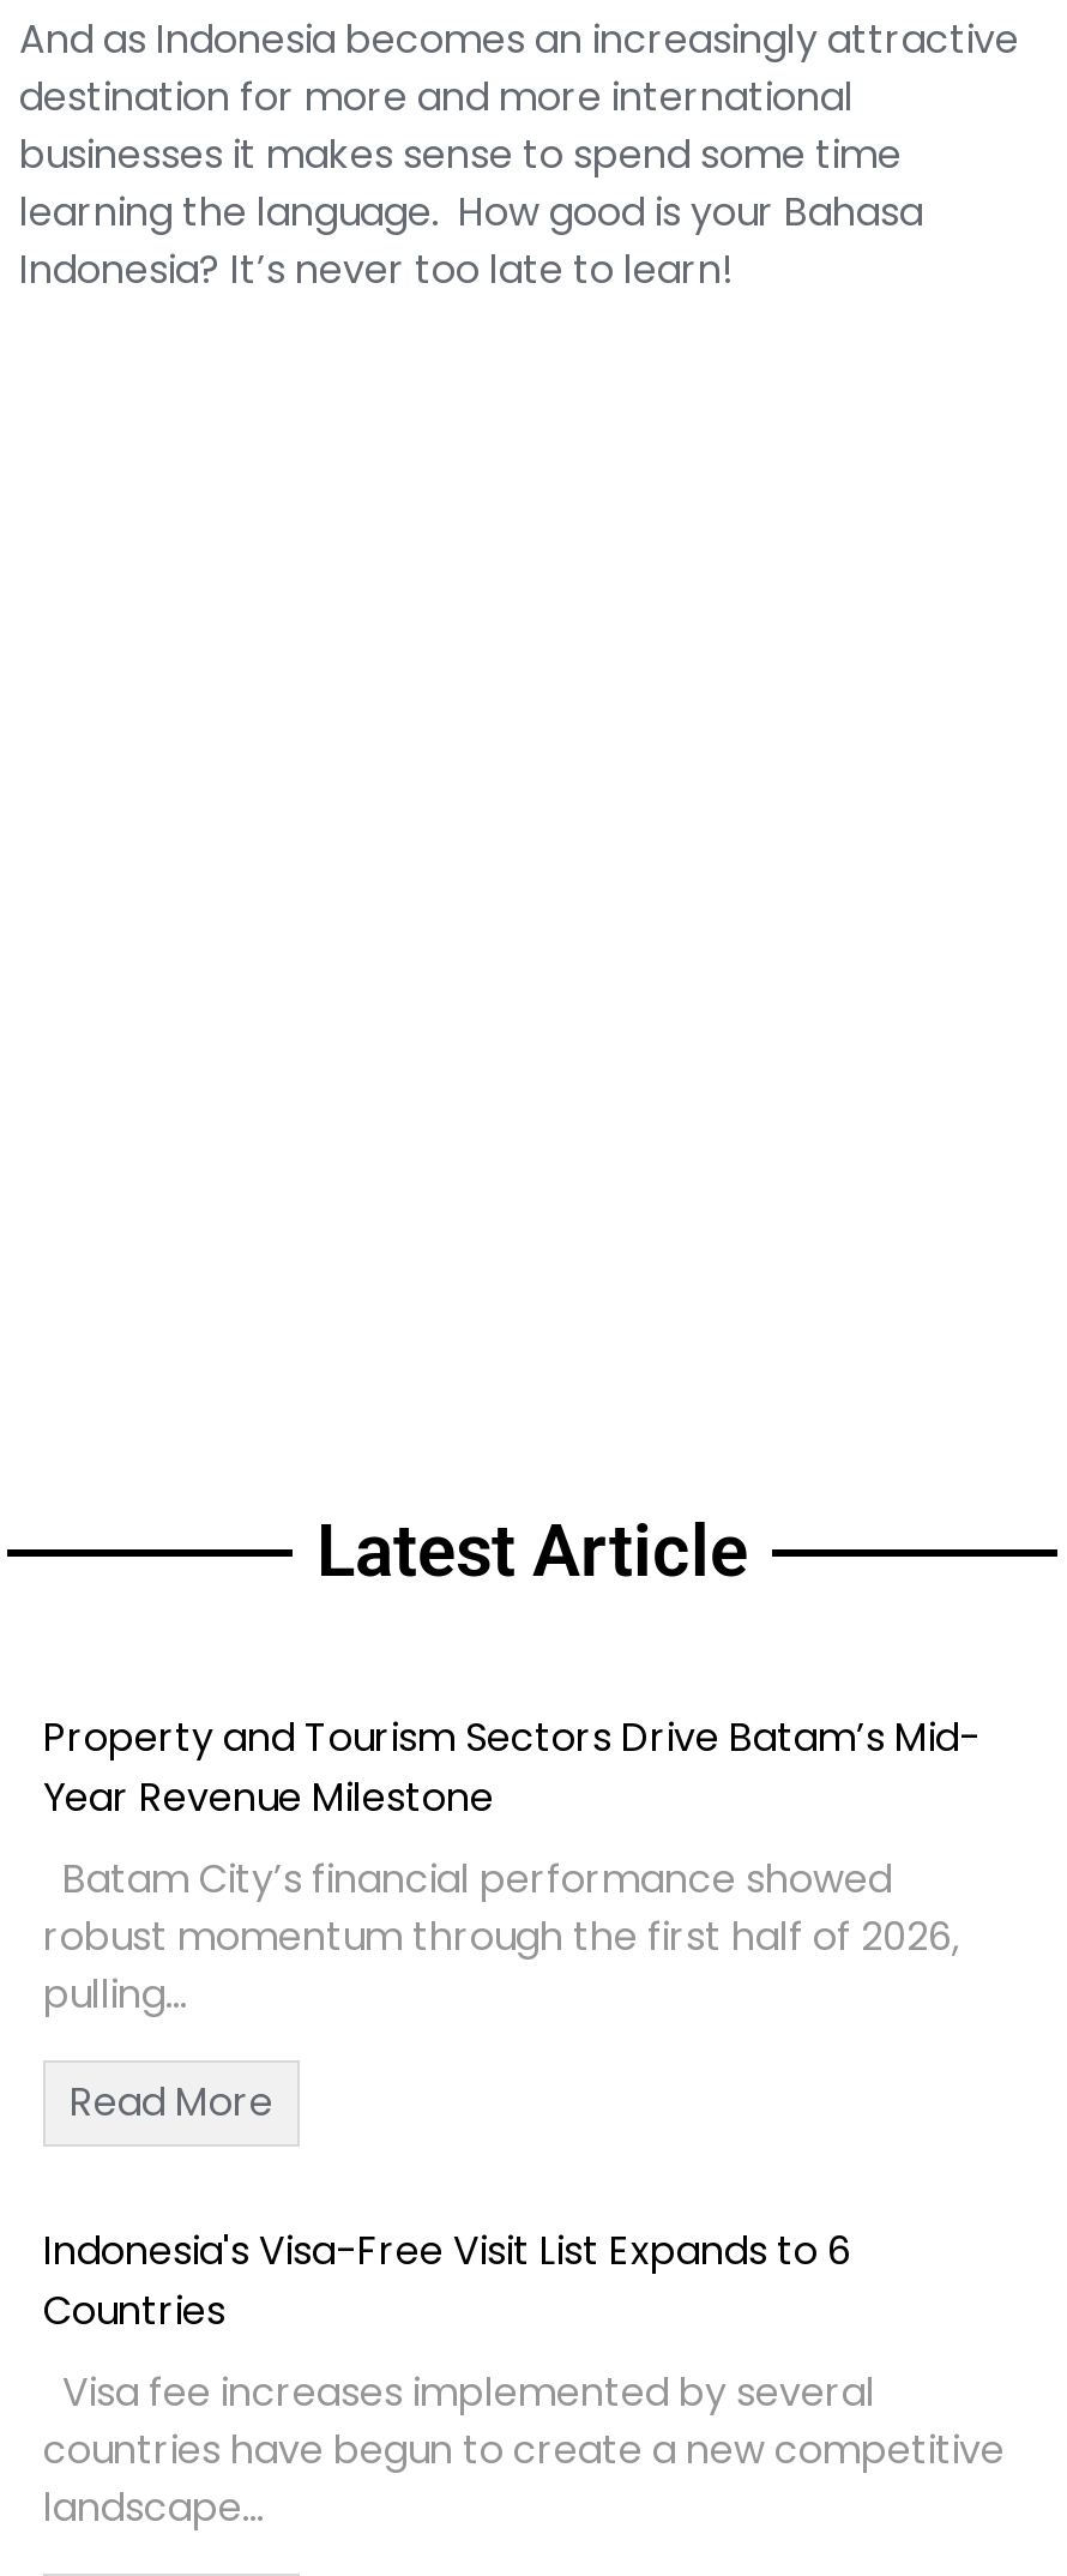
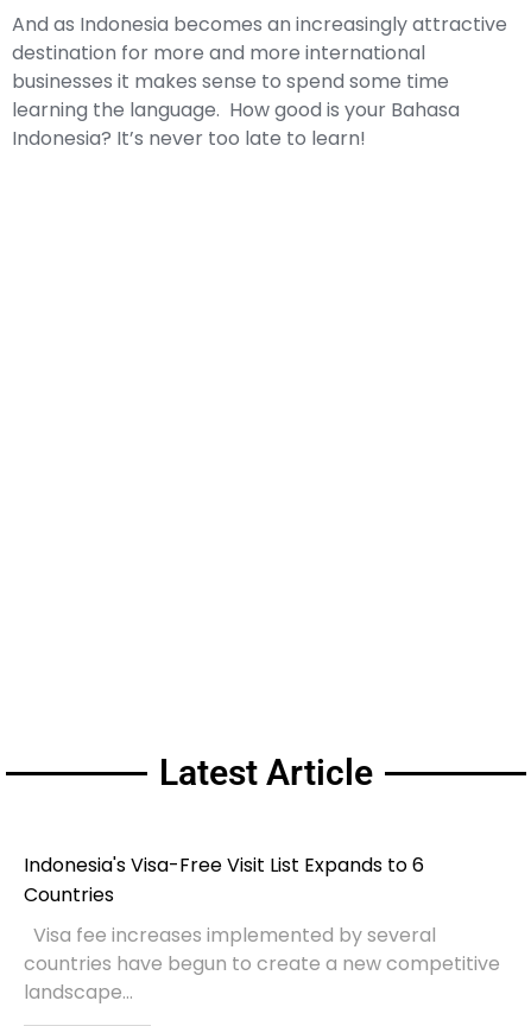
[43,1711,981,2131] Property and Tourism Sectors Drive Batam’s Mid- | Year Revenue Milestone | Batam City’s financial performance showed | robust momentum through the first half of 2026, | pulling... | Read More -> none

